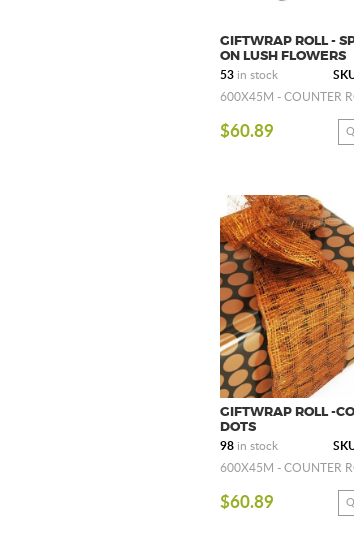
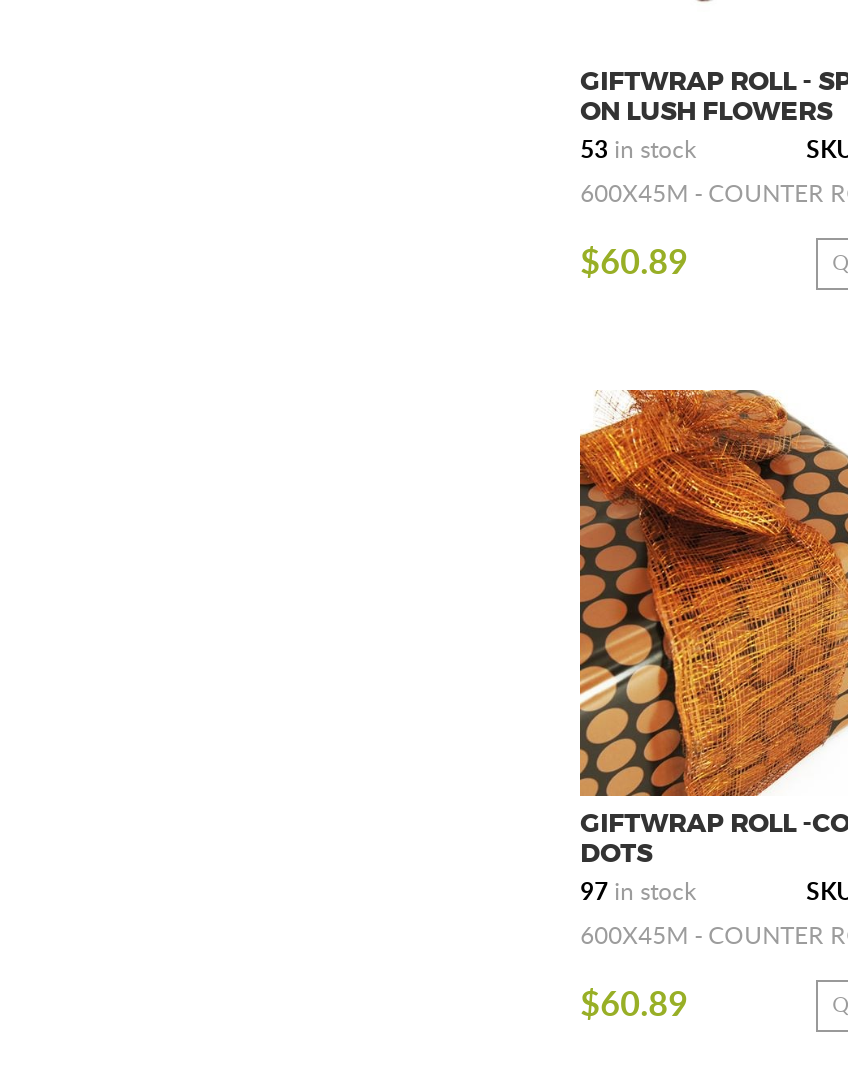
[220,437,278,454] 98 in stock -> [580,874,696,908] 97 in stock

